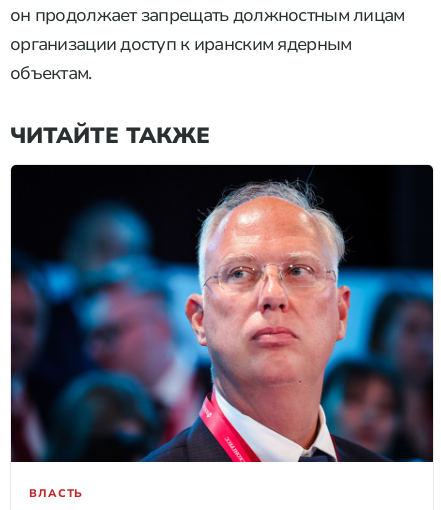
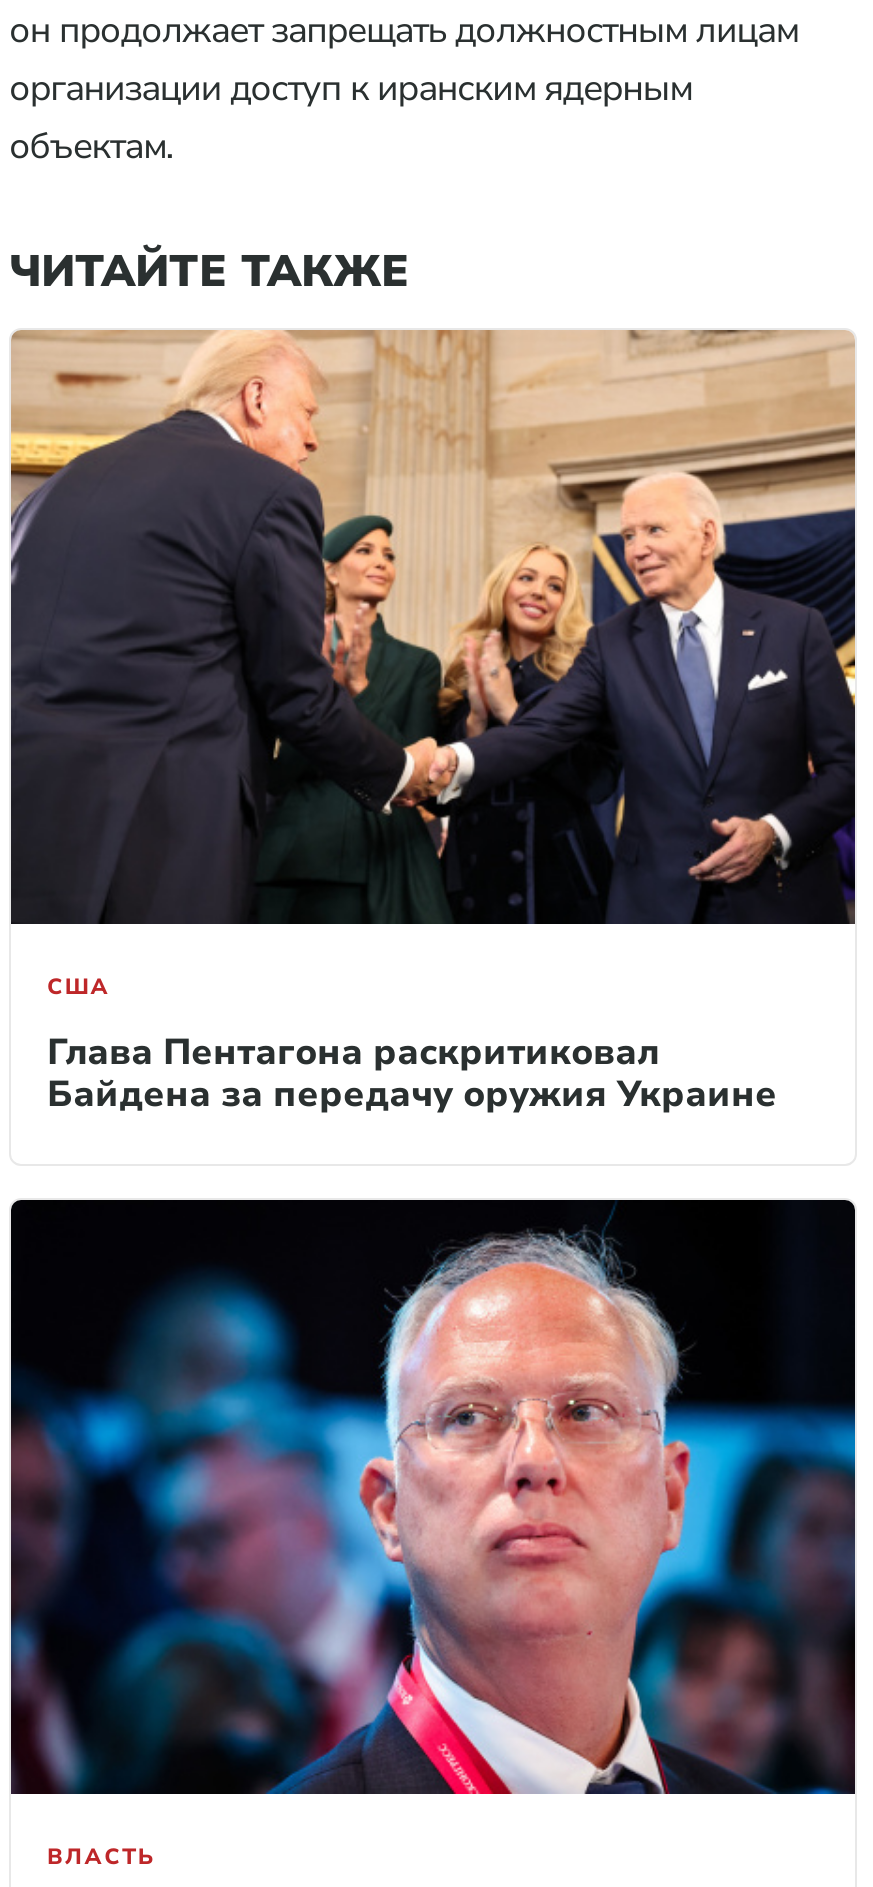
none -> [9,328,857,1118] [image] | США | Глава Пентагона раскритиковал | Байдена за передачу оружия Украине

